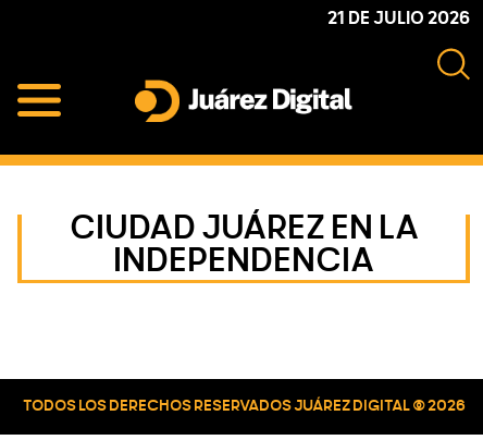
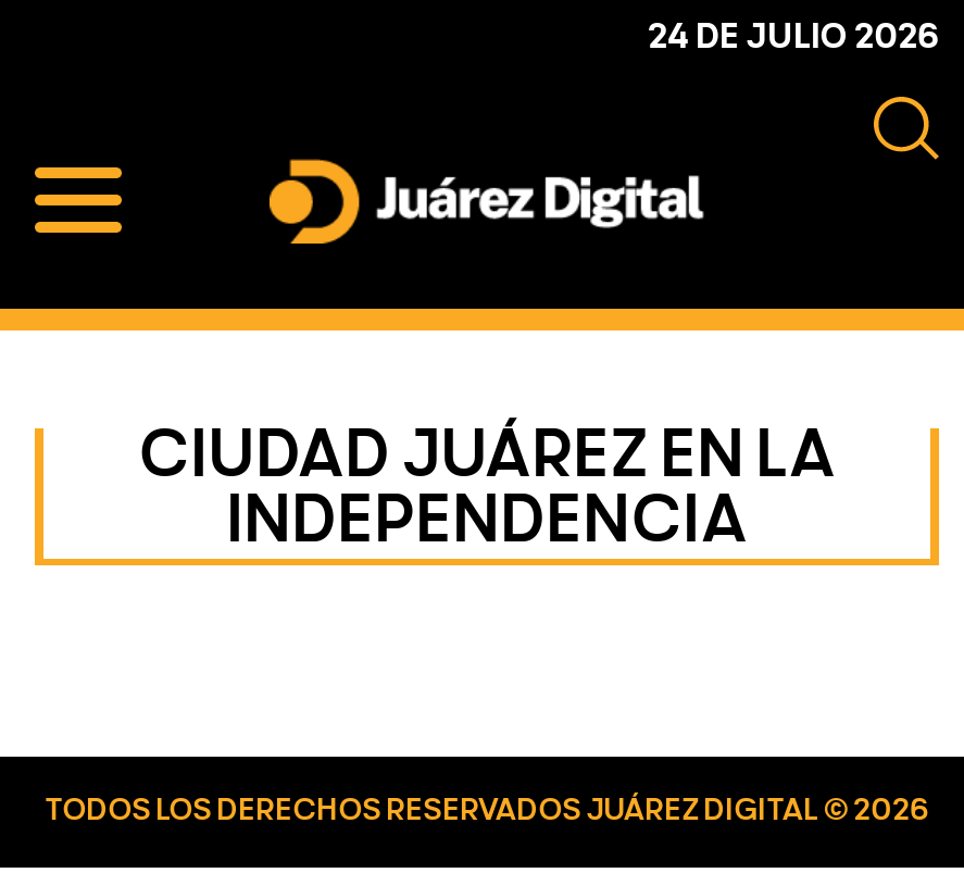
[327,11,470,28] 21 DE JULIO 2026 -> [648,21,939,56] 24 DE JULIO 2026

